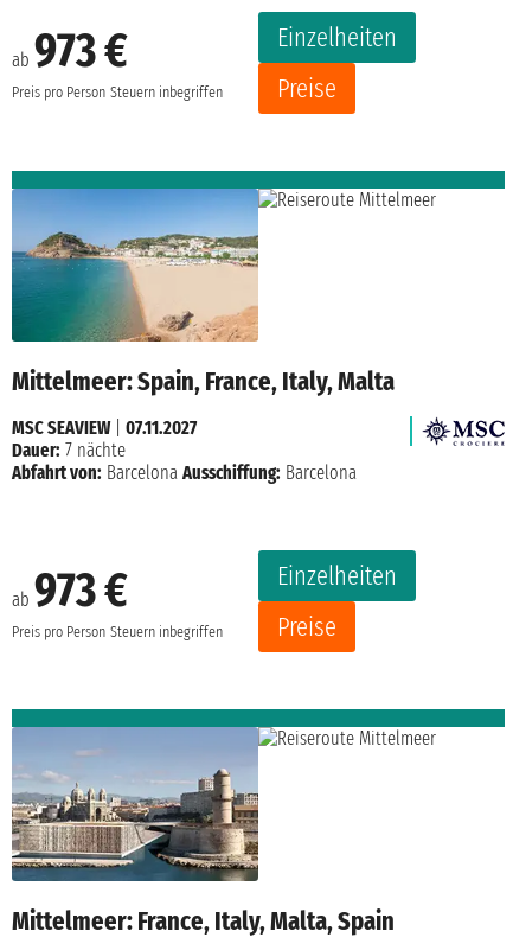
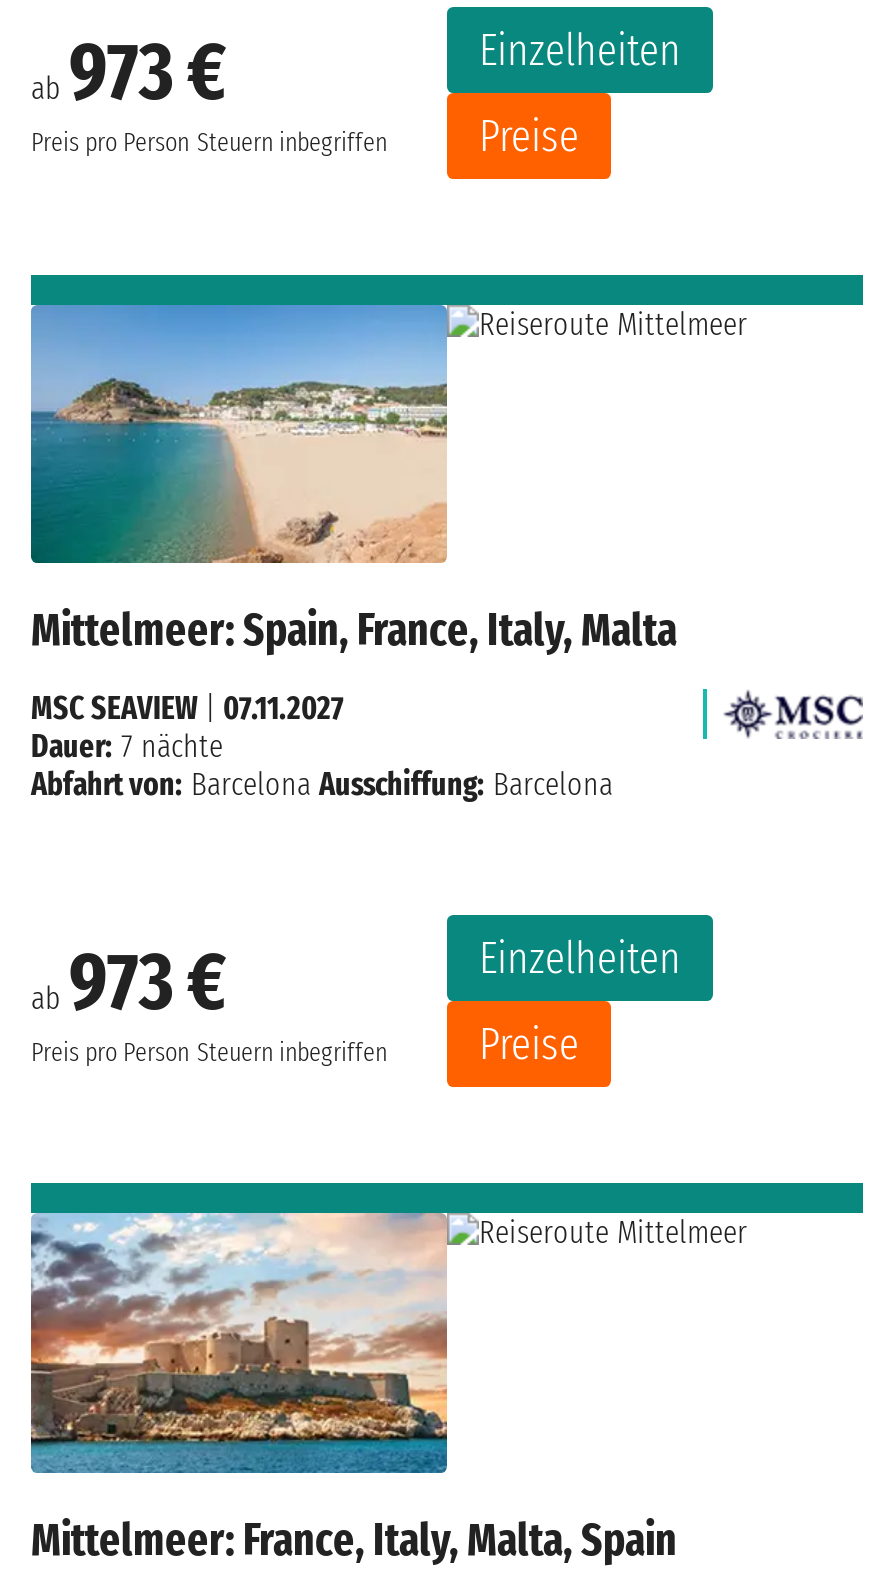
[12,727,259,882] [image] -> [31,1211,449,1475] [image]

